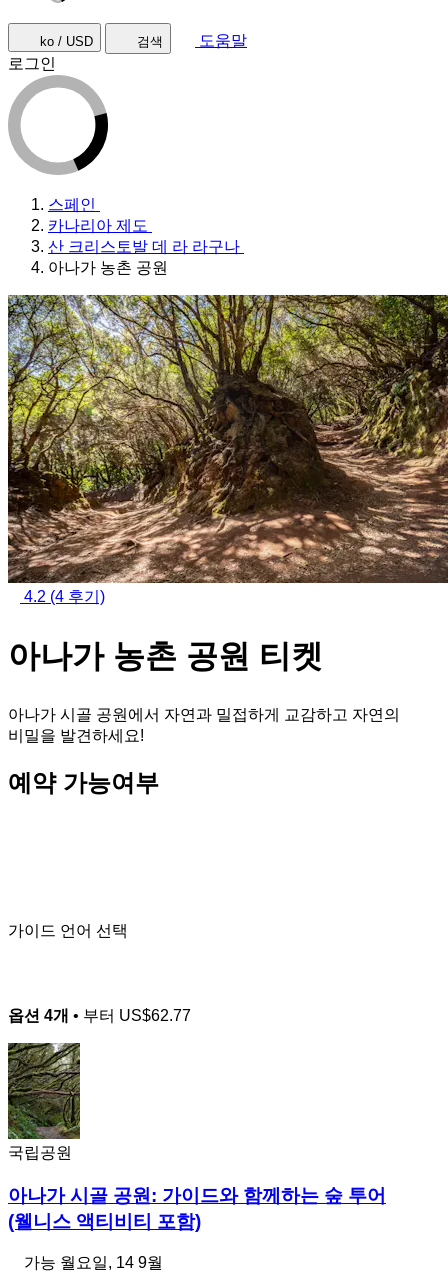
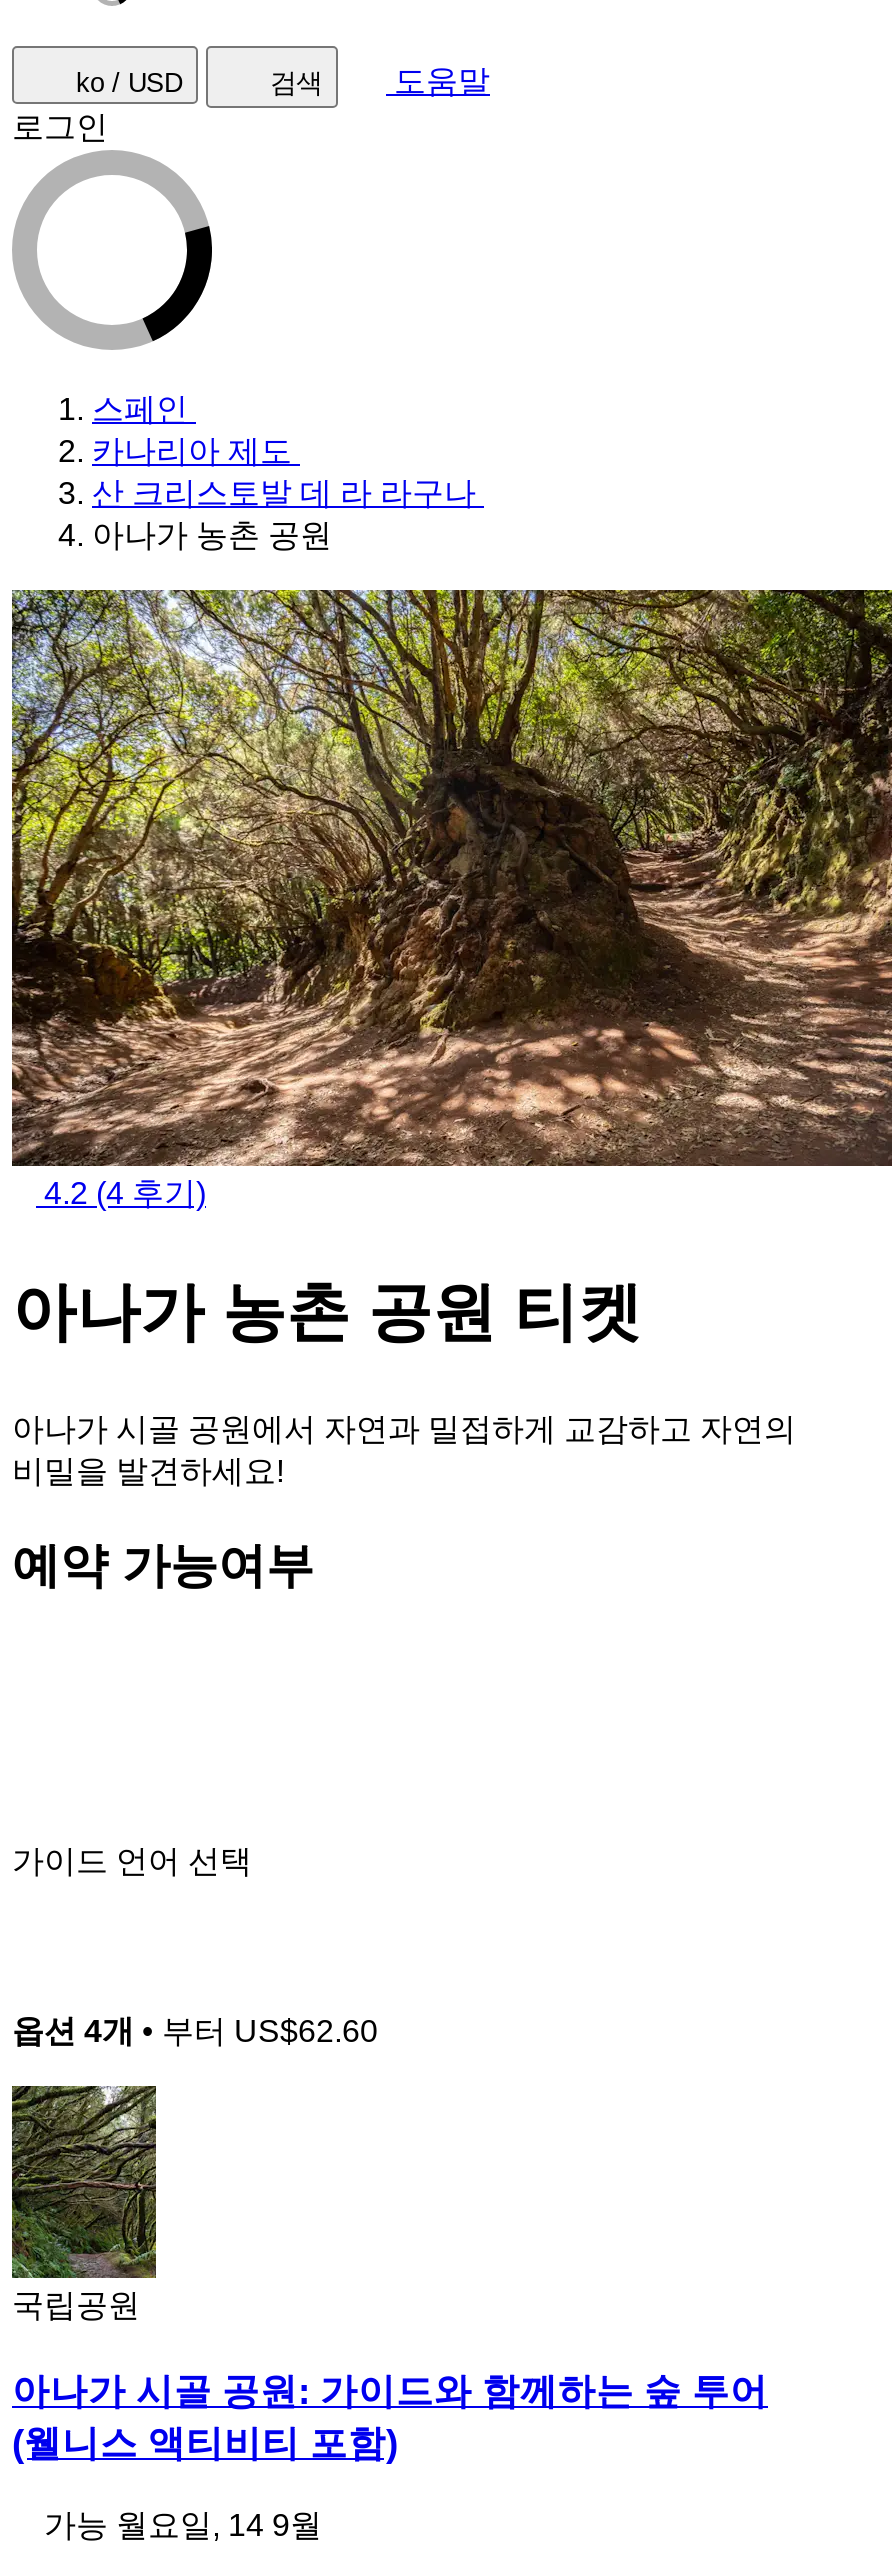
[8,1007,191,1024] 옵션 4개 • 부터 US$62.77 -> [12,2014,378,2048] 옵션 4개 • 부터 US$62.60

